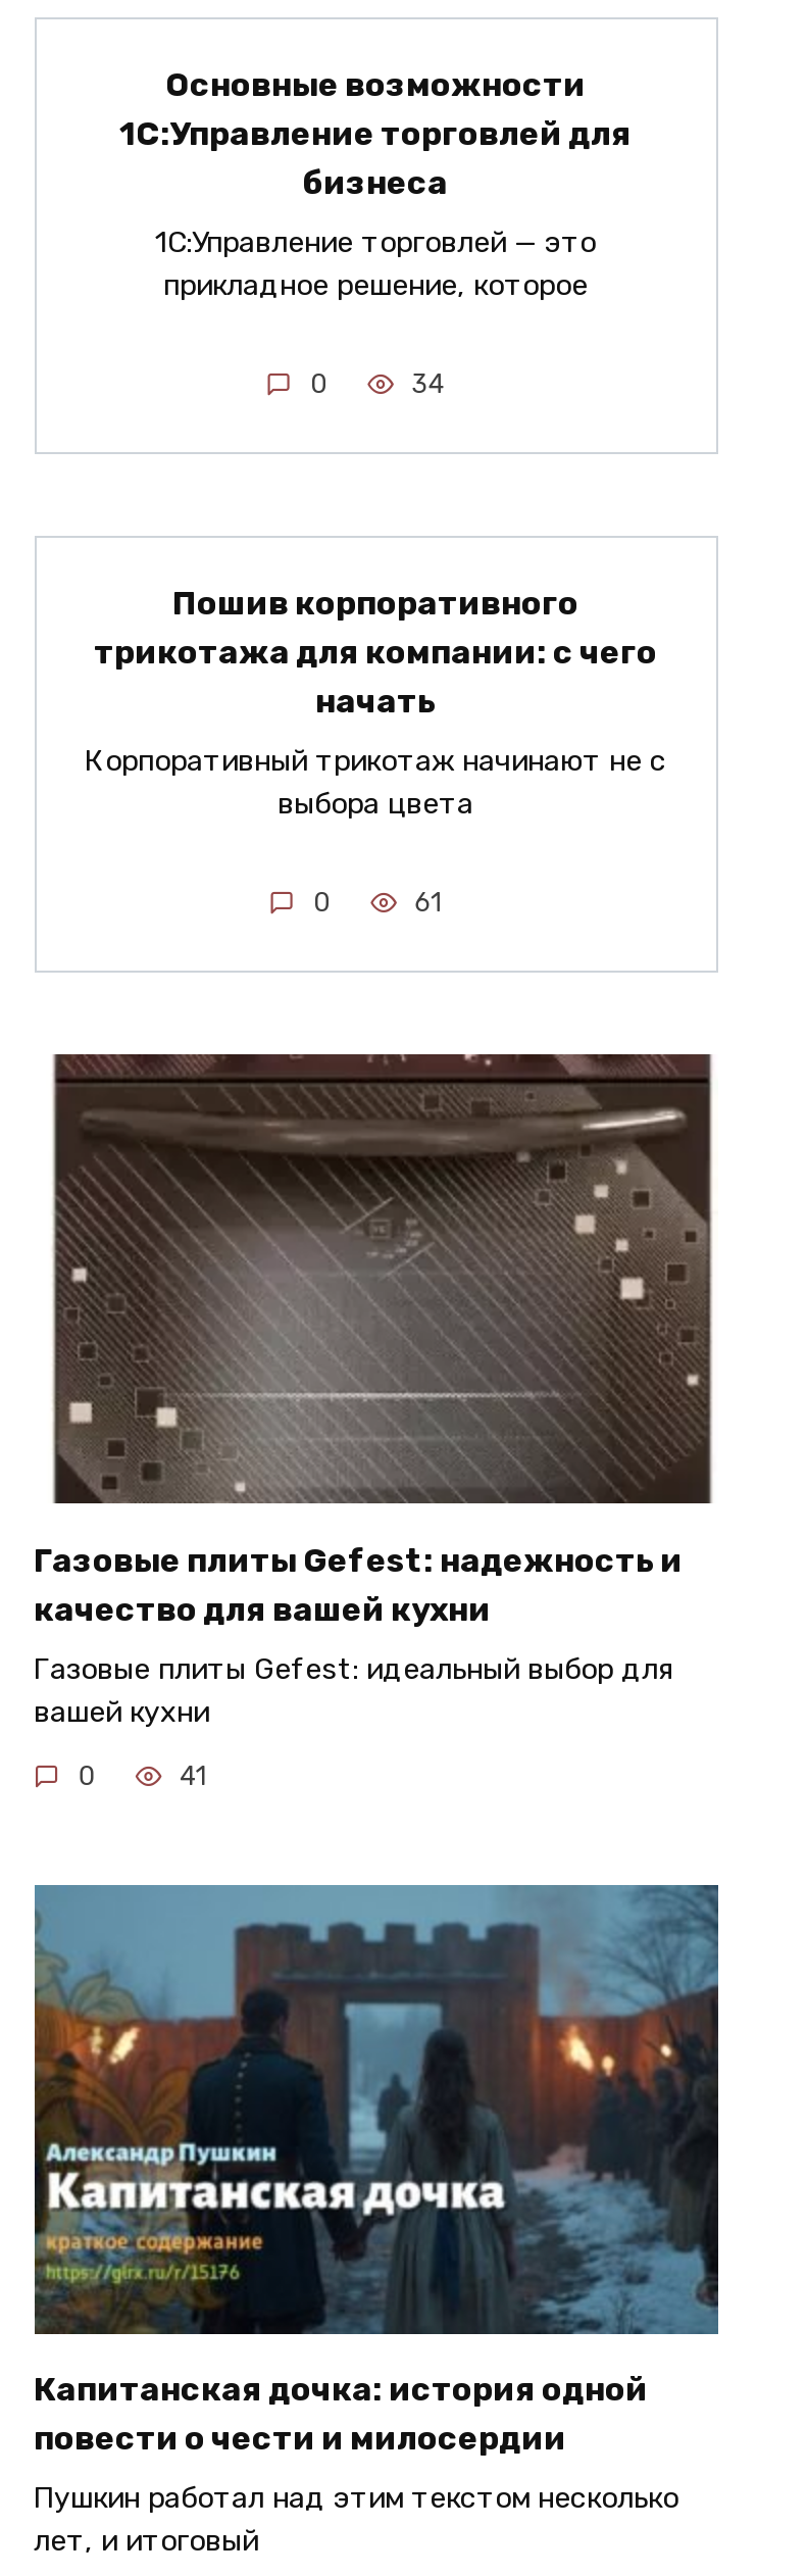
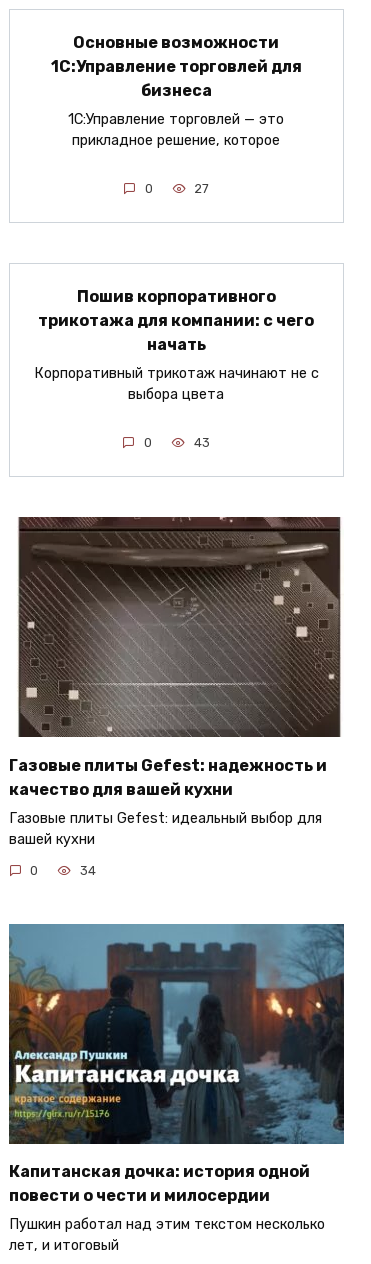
[412,369,444,400] 34 -> [194,181,209,196] 27
[415,888,441,919] 61 -> [194,435,210,450] 43
[180,1761,206,1792] 41 -> [80,863,96,878] 34

